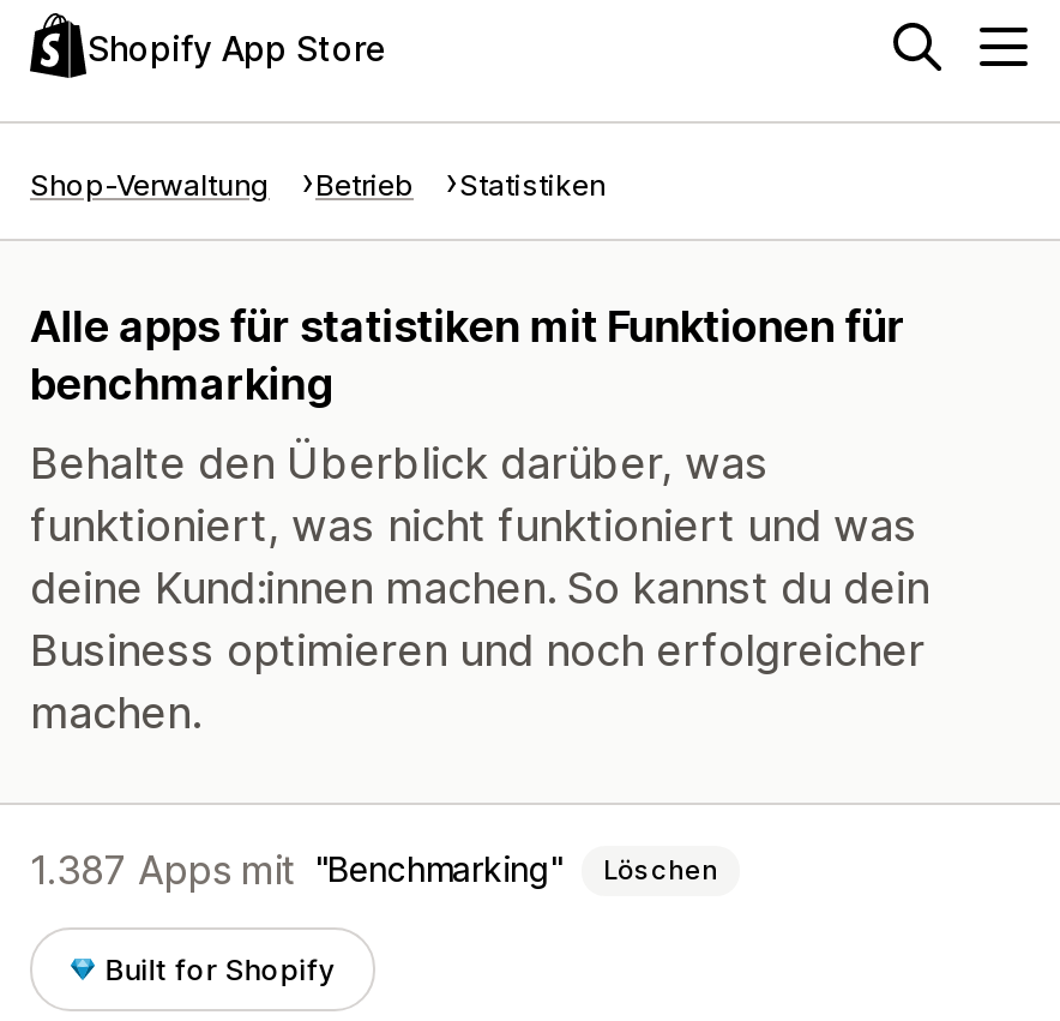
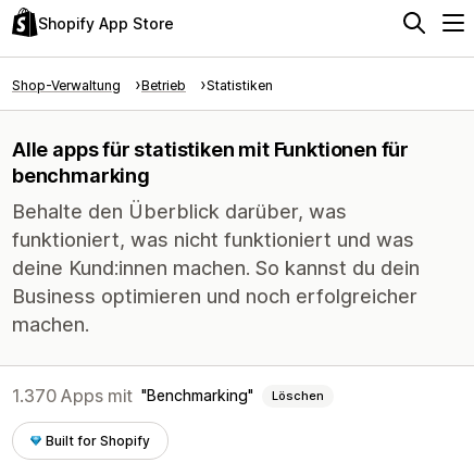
[30,846,718,894] 1.387 Apps mit Benchmarking Löschen -> [12,385,324,407] 1.370 Apps mit Benchmarking Löschen

